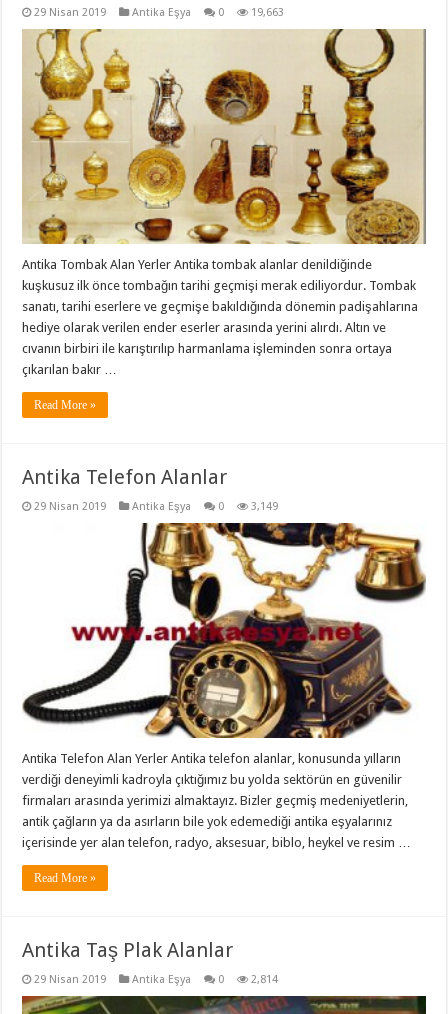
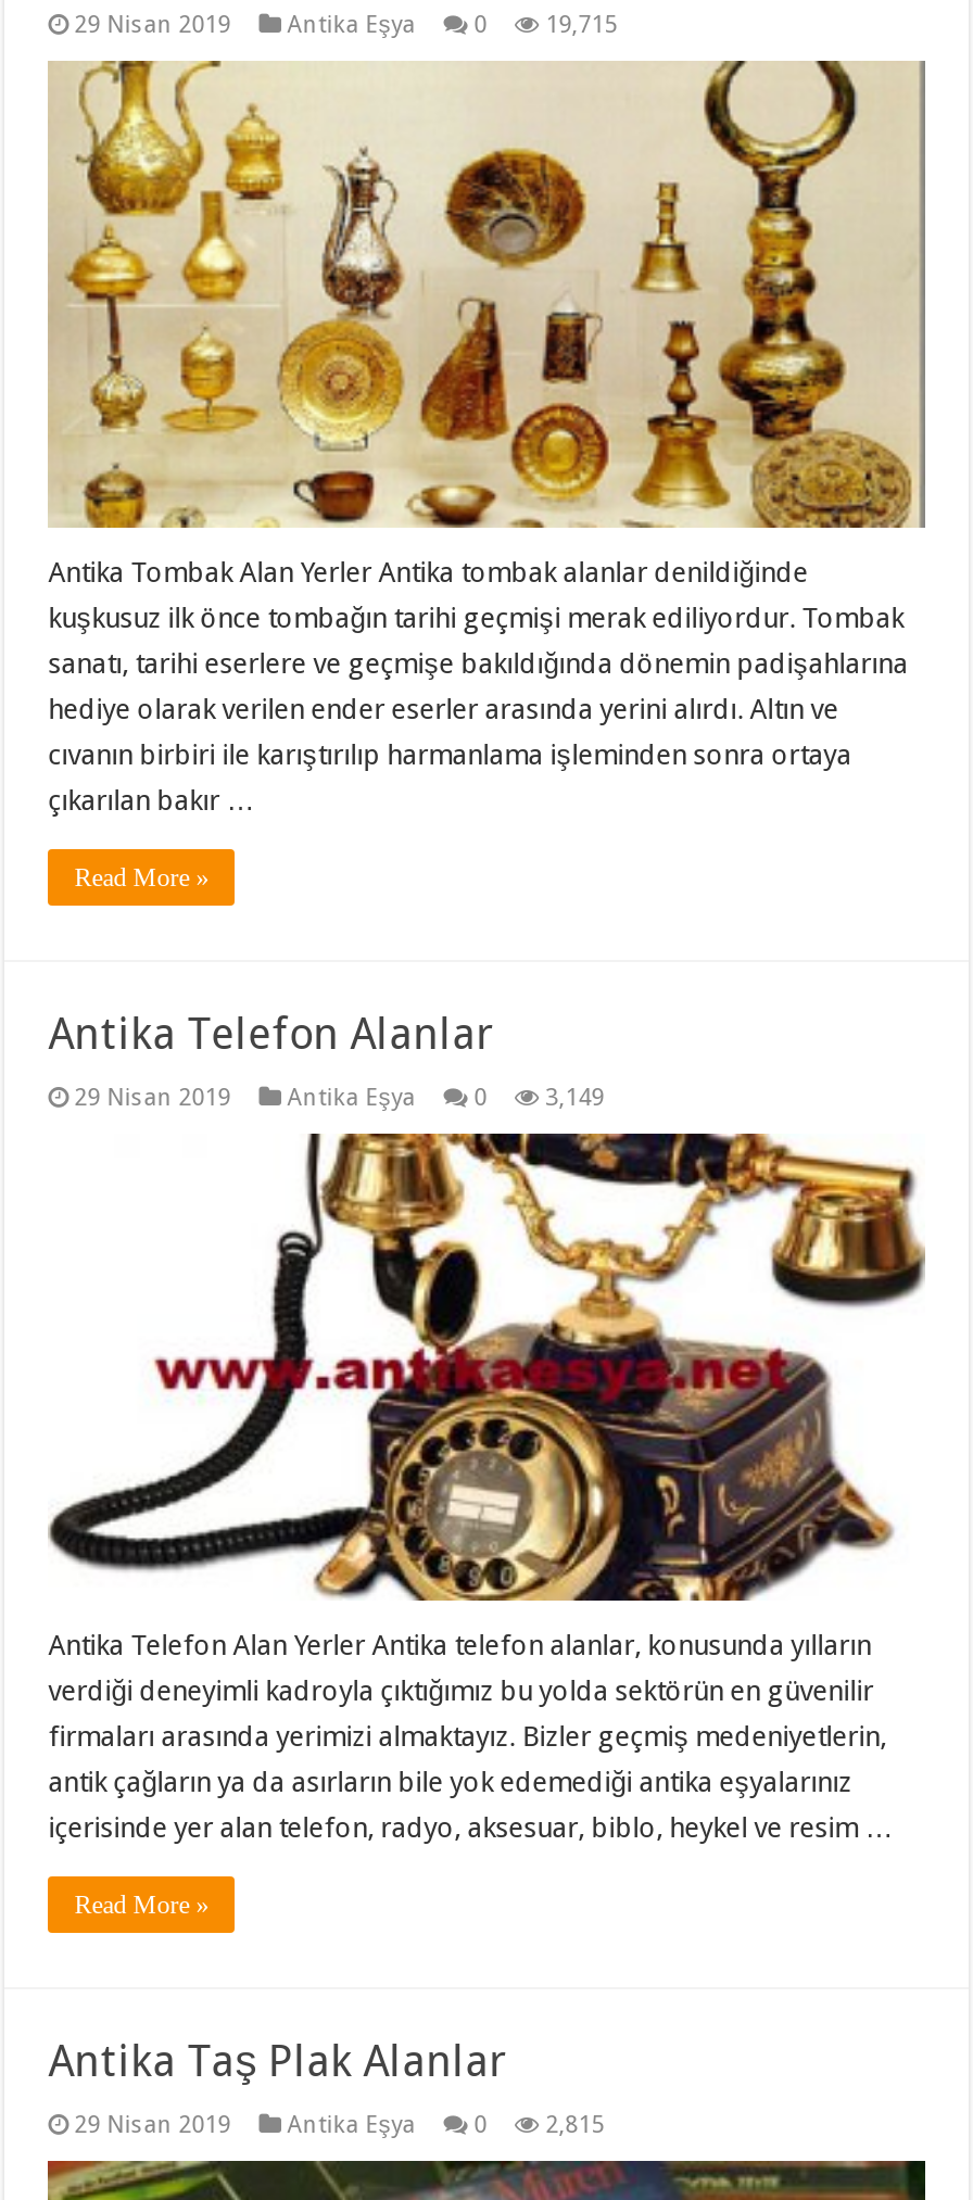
[251,6,284,19] 19,663 -> [546,11,617,39] 19,715
[251,972,278,985] 2,814 -> [546,2110,604,2138] 2,815

